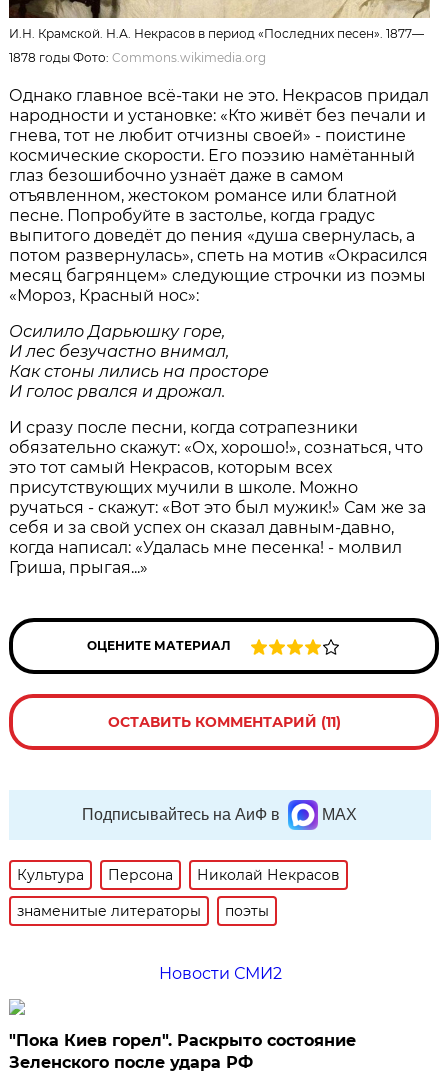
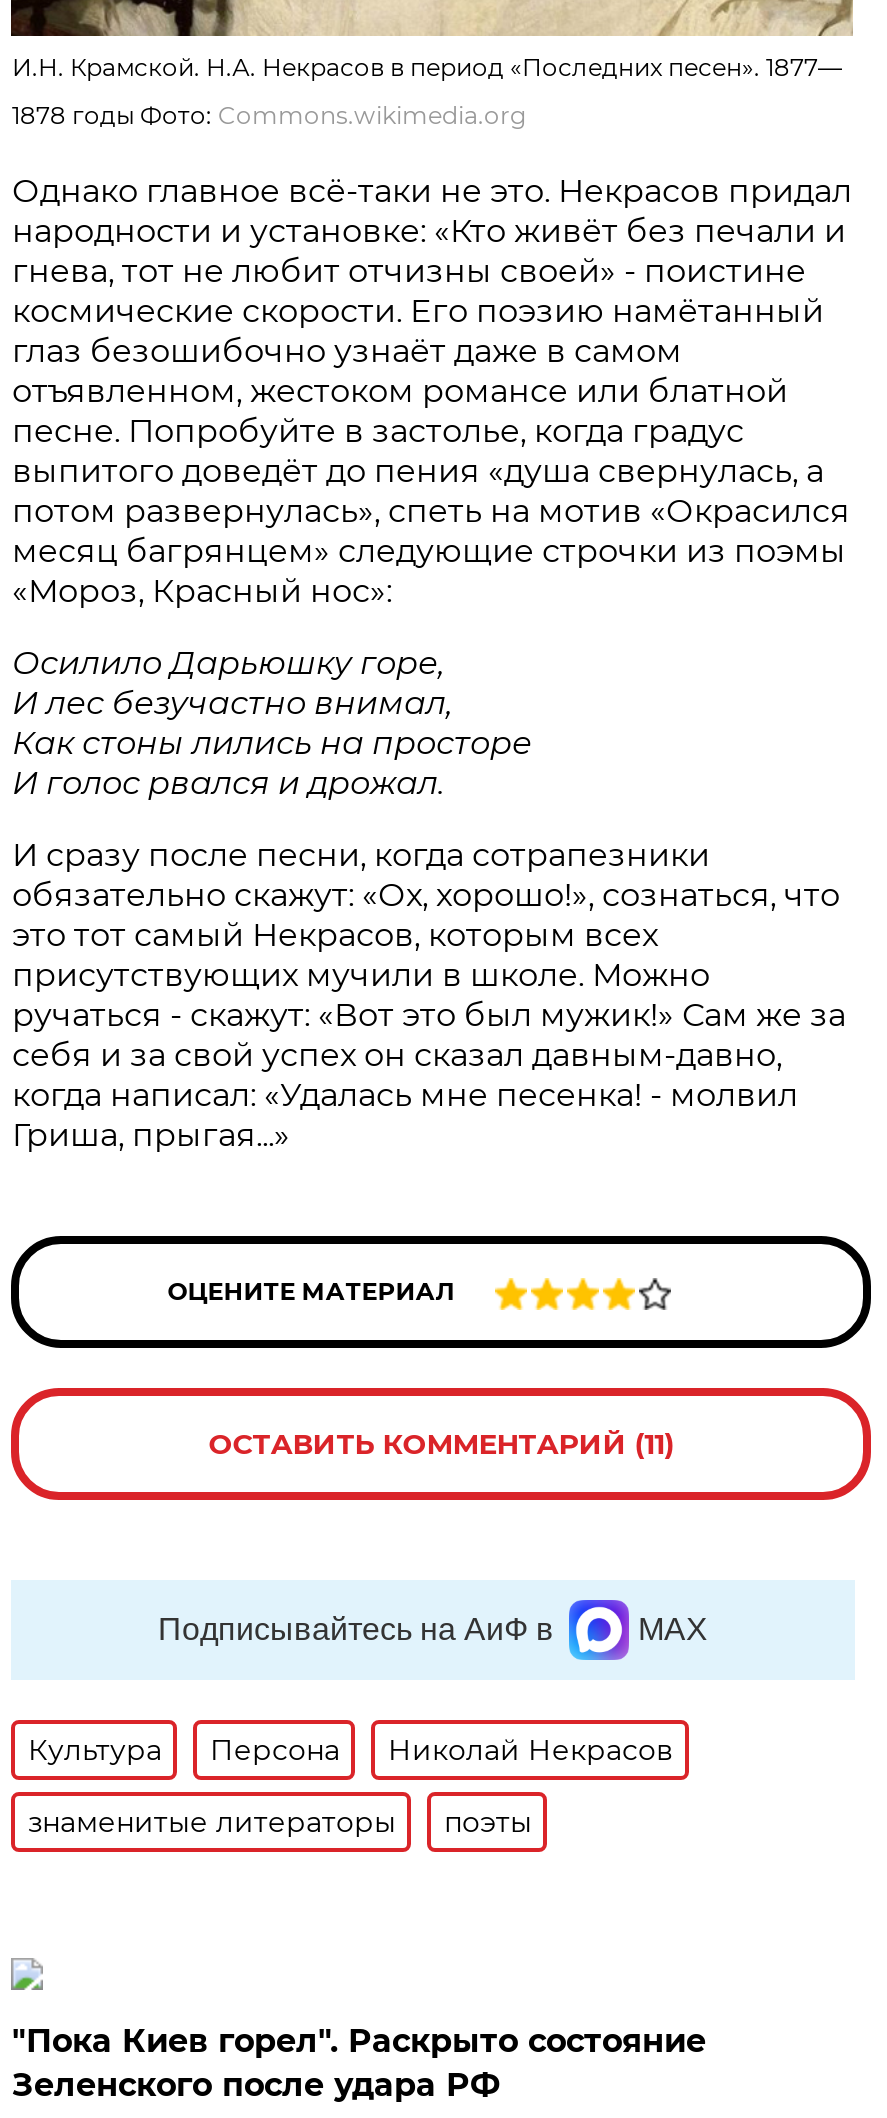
[159,964,282,983] Новости СМИ2 -> none

